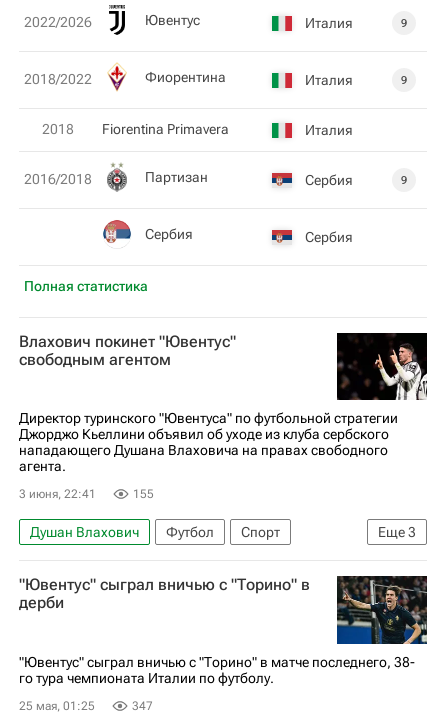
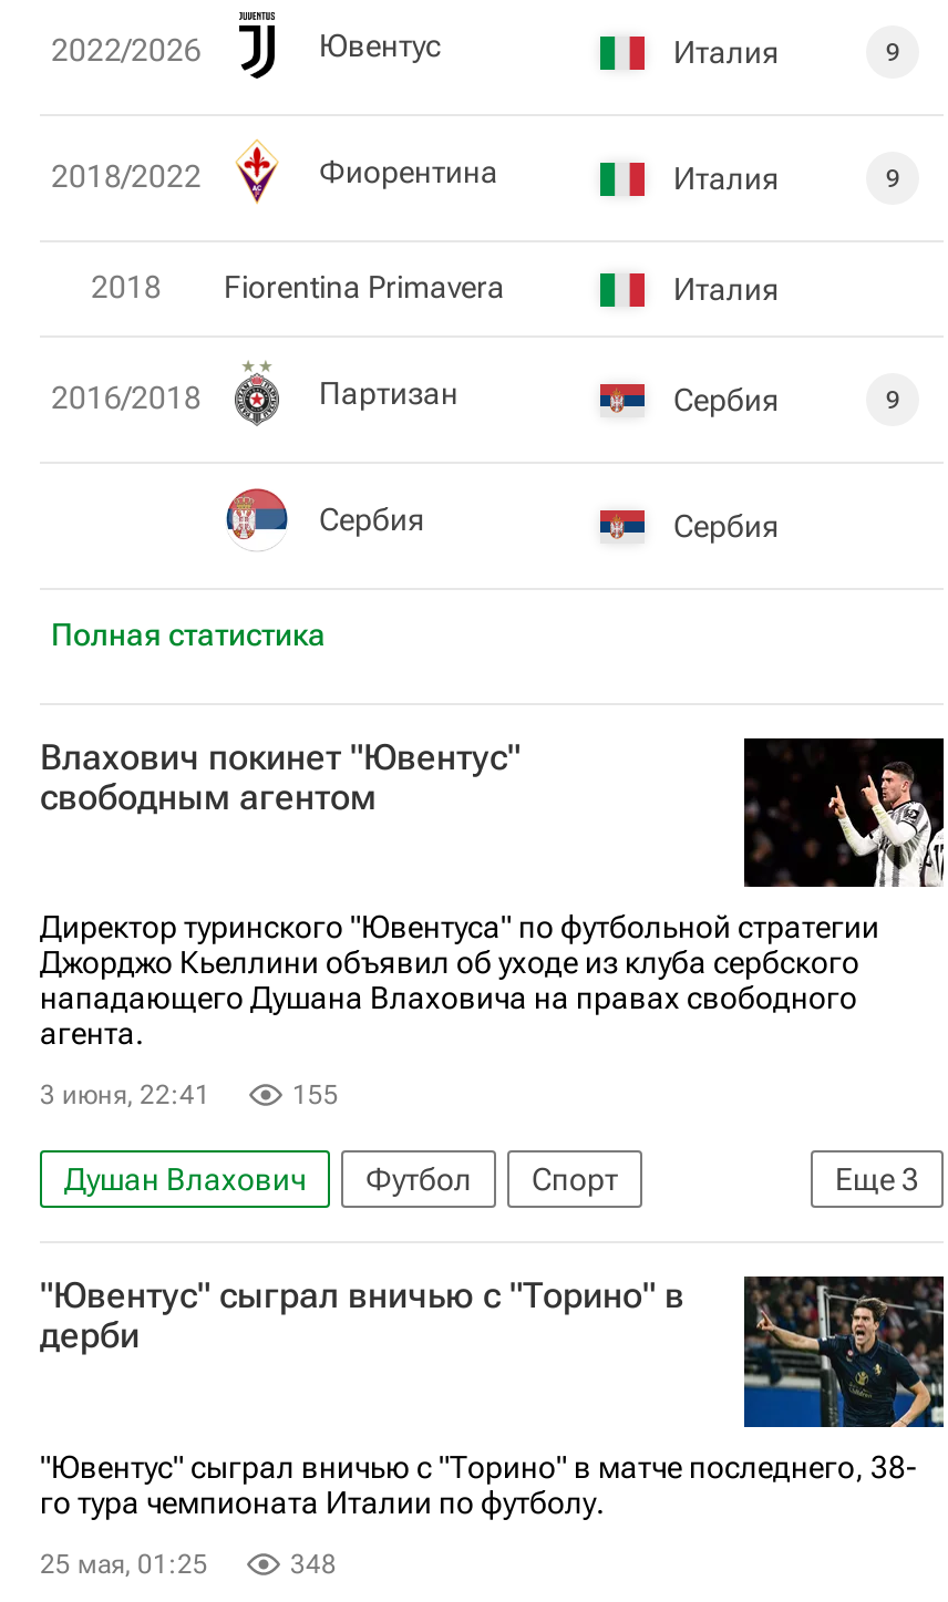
[132,698,153,712] 347 -> [290,1548,337,1579] 348

